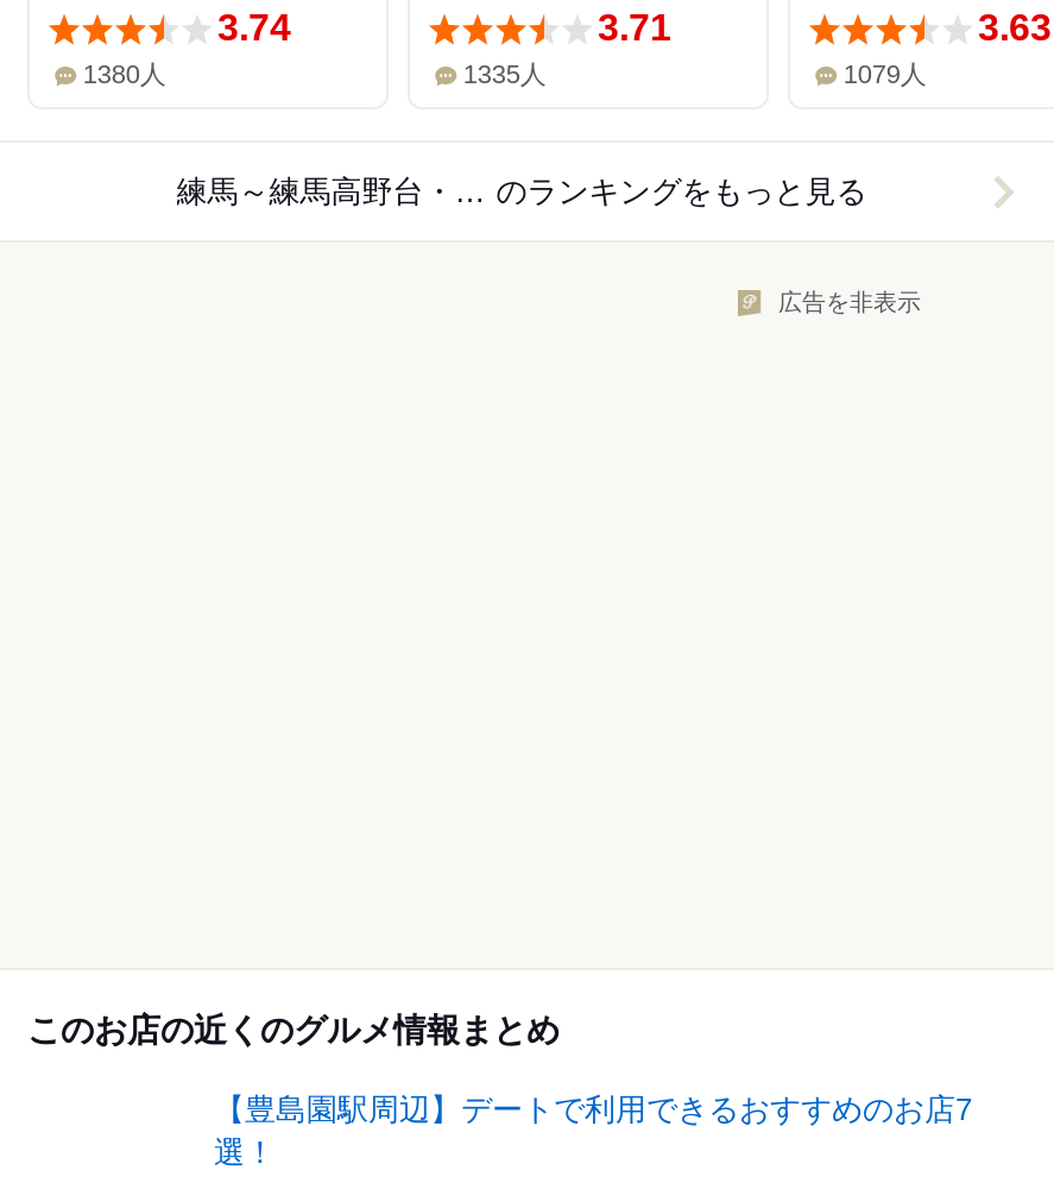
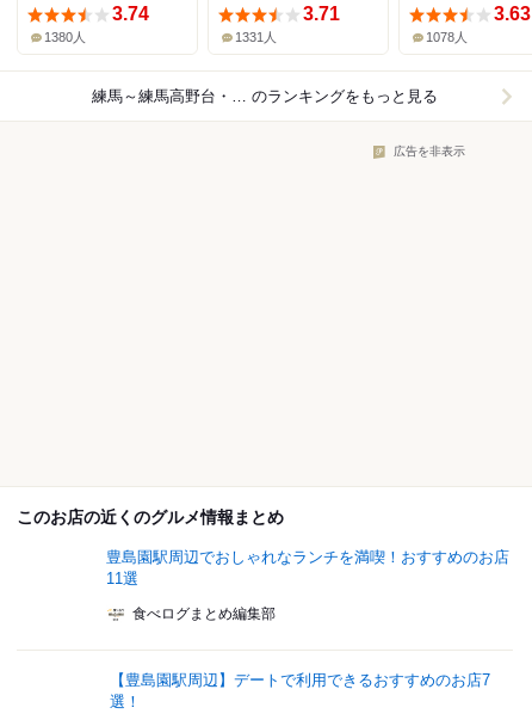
[463,60,546,89] 1335人 -> [235,30,277,45] 1331人
[843,60,927,89] 1079人 -> [426,30,468,45] 1078人
none -> [107,548,510,622] 豊島園駅周辺でおしゃれなランチを満喫！おすすめのお店 | 11選 | 食べログまとめ編集部

